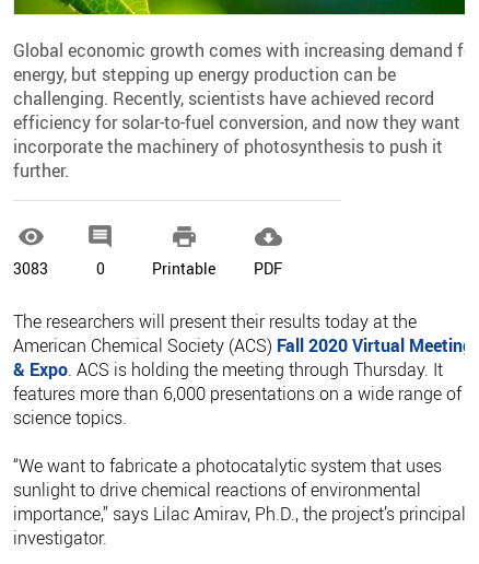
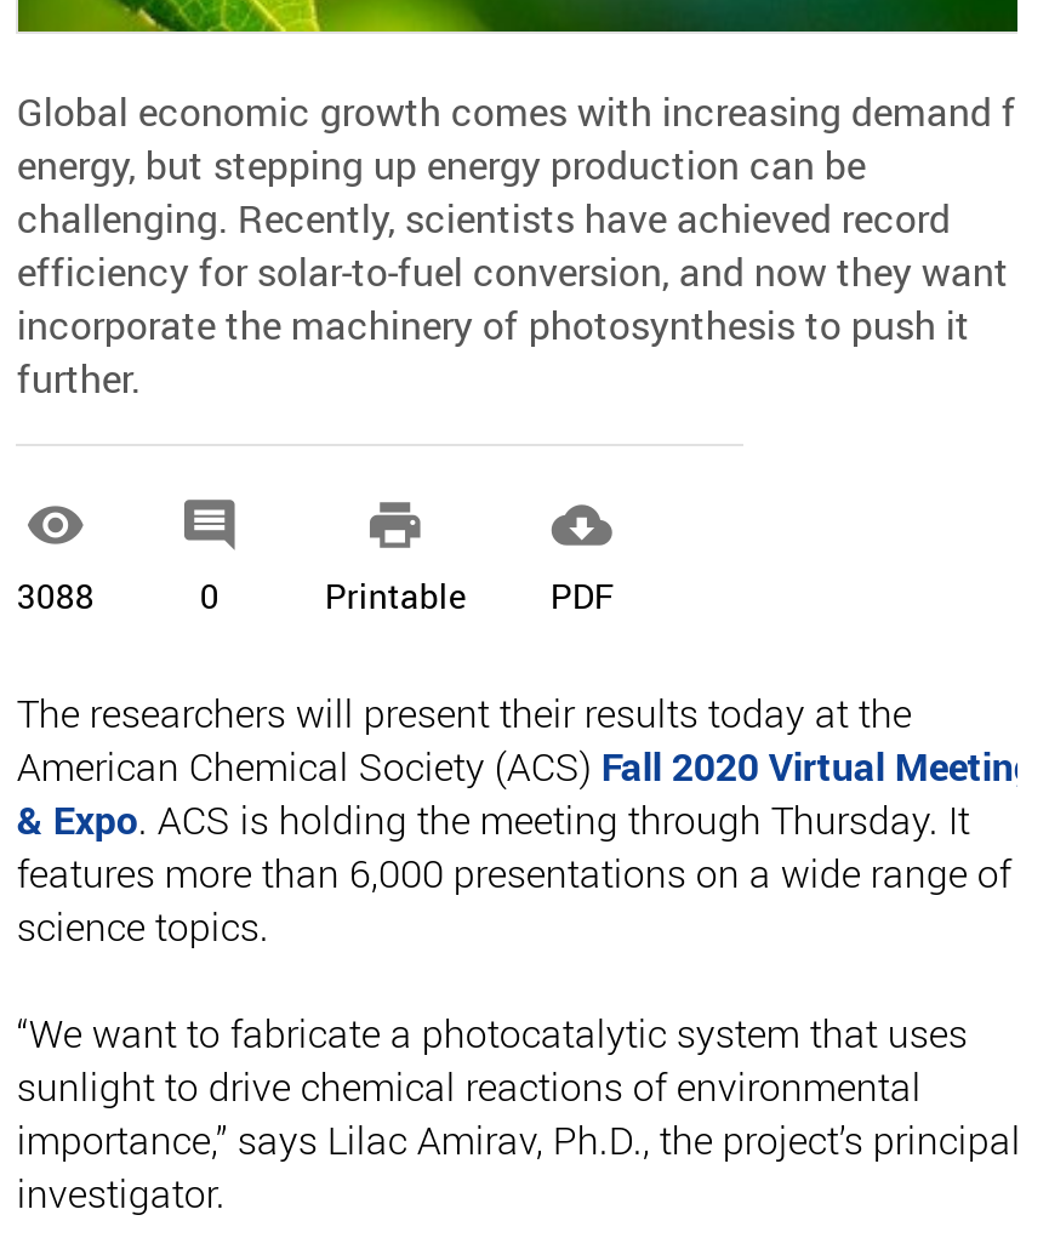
[14,258,49,279] 3083 -> [17,572,94,618] 3088

